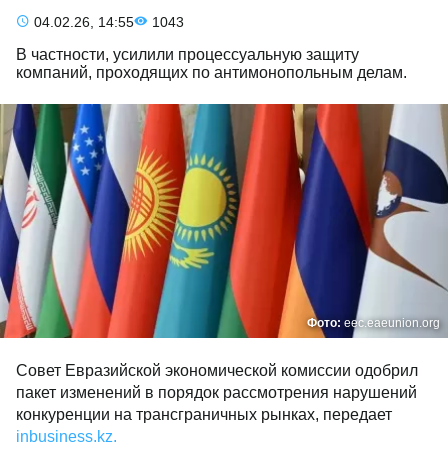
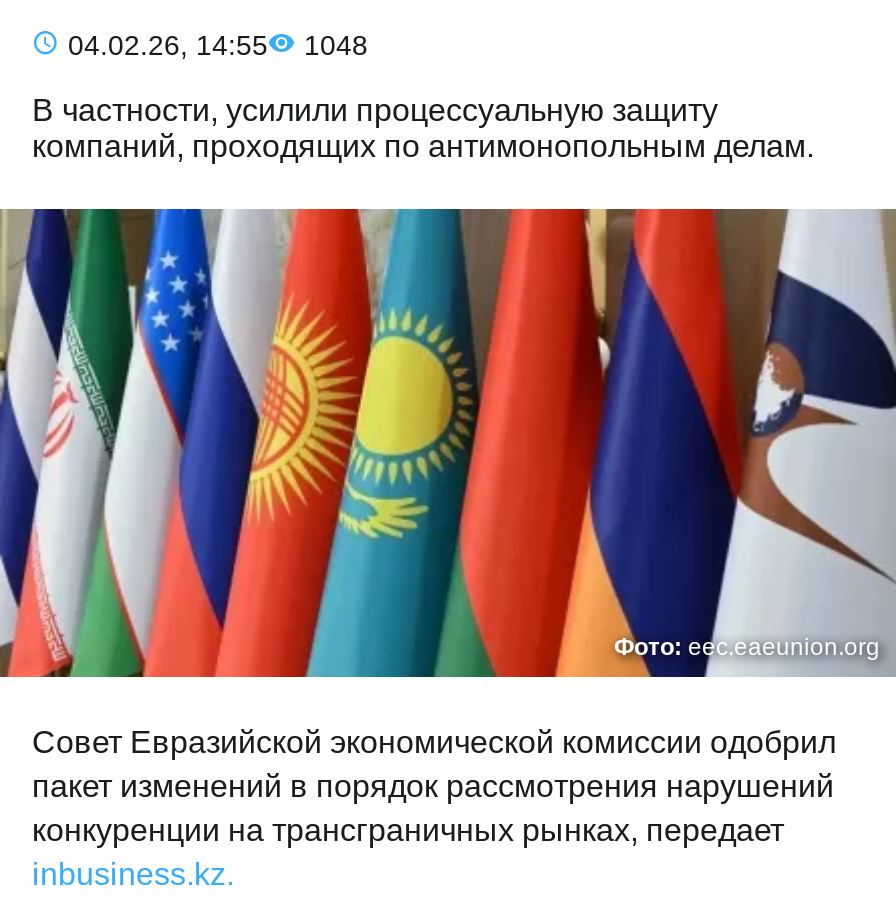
[34,14,184,30] 04.02.26, 14:55 1043 -> [68,29,368,61] 04.02.26, 14:55 1048

